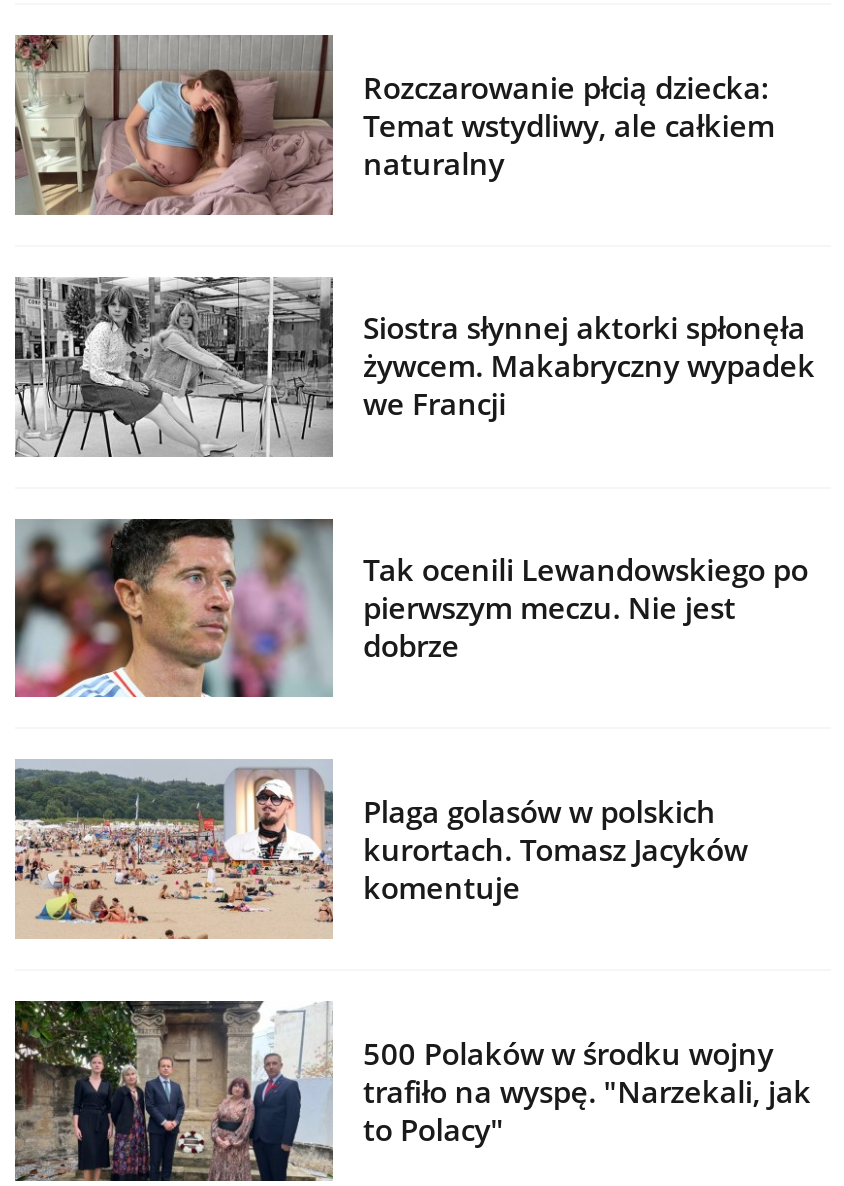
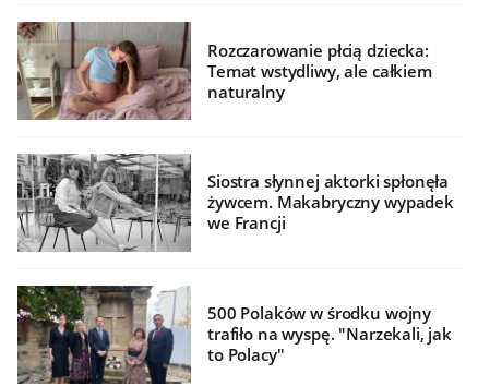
[15,519,808,699] [image] | Tak ocenili Lewandowskiego po | pierwszym meczu. Nie jest | dobrze -> none
[15,759,747,941] [image] | Plaga golasów w polskich | kurortach. Tomasz Jacyków | komentuje -> none

